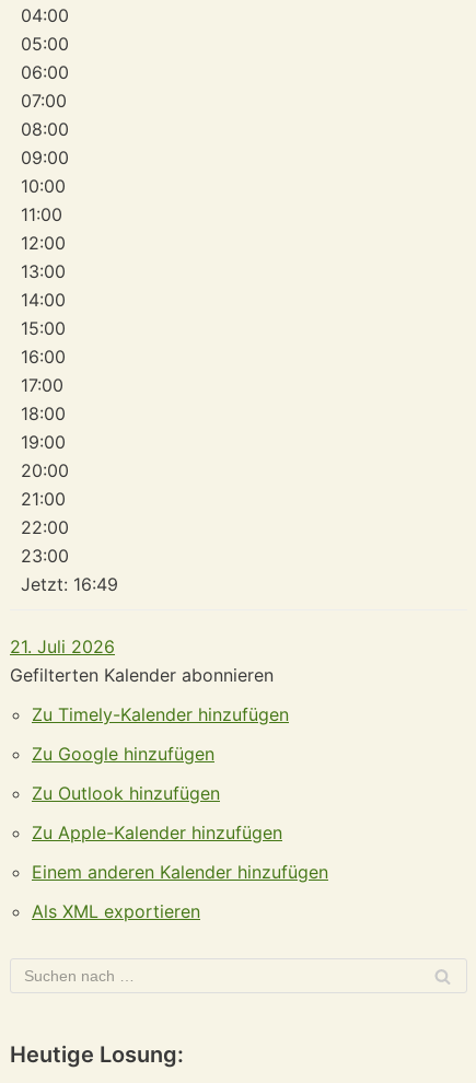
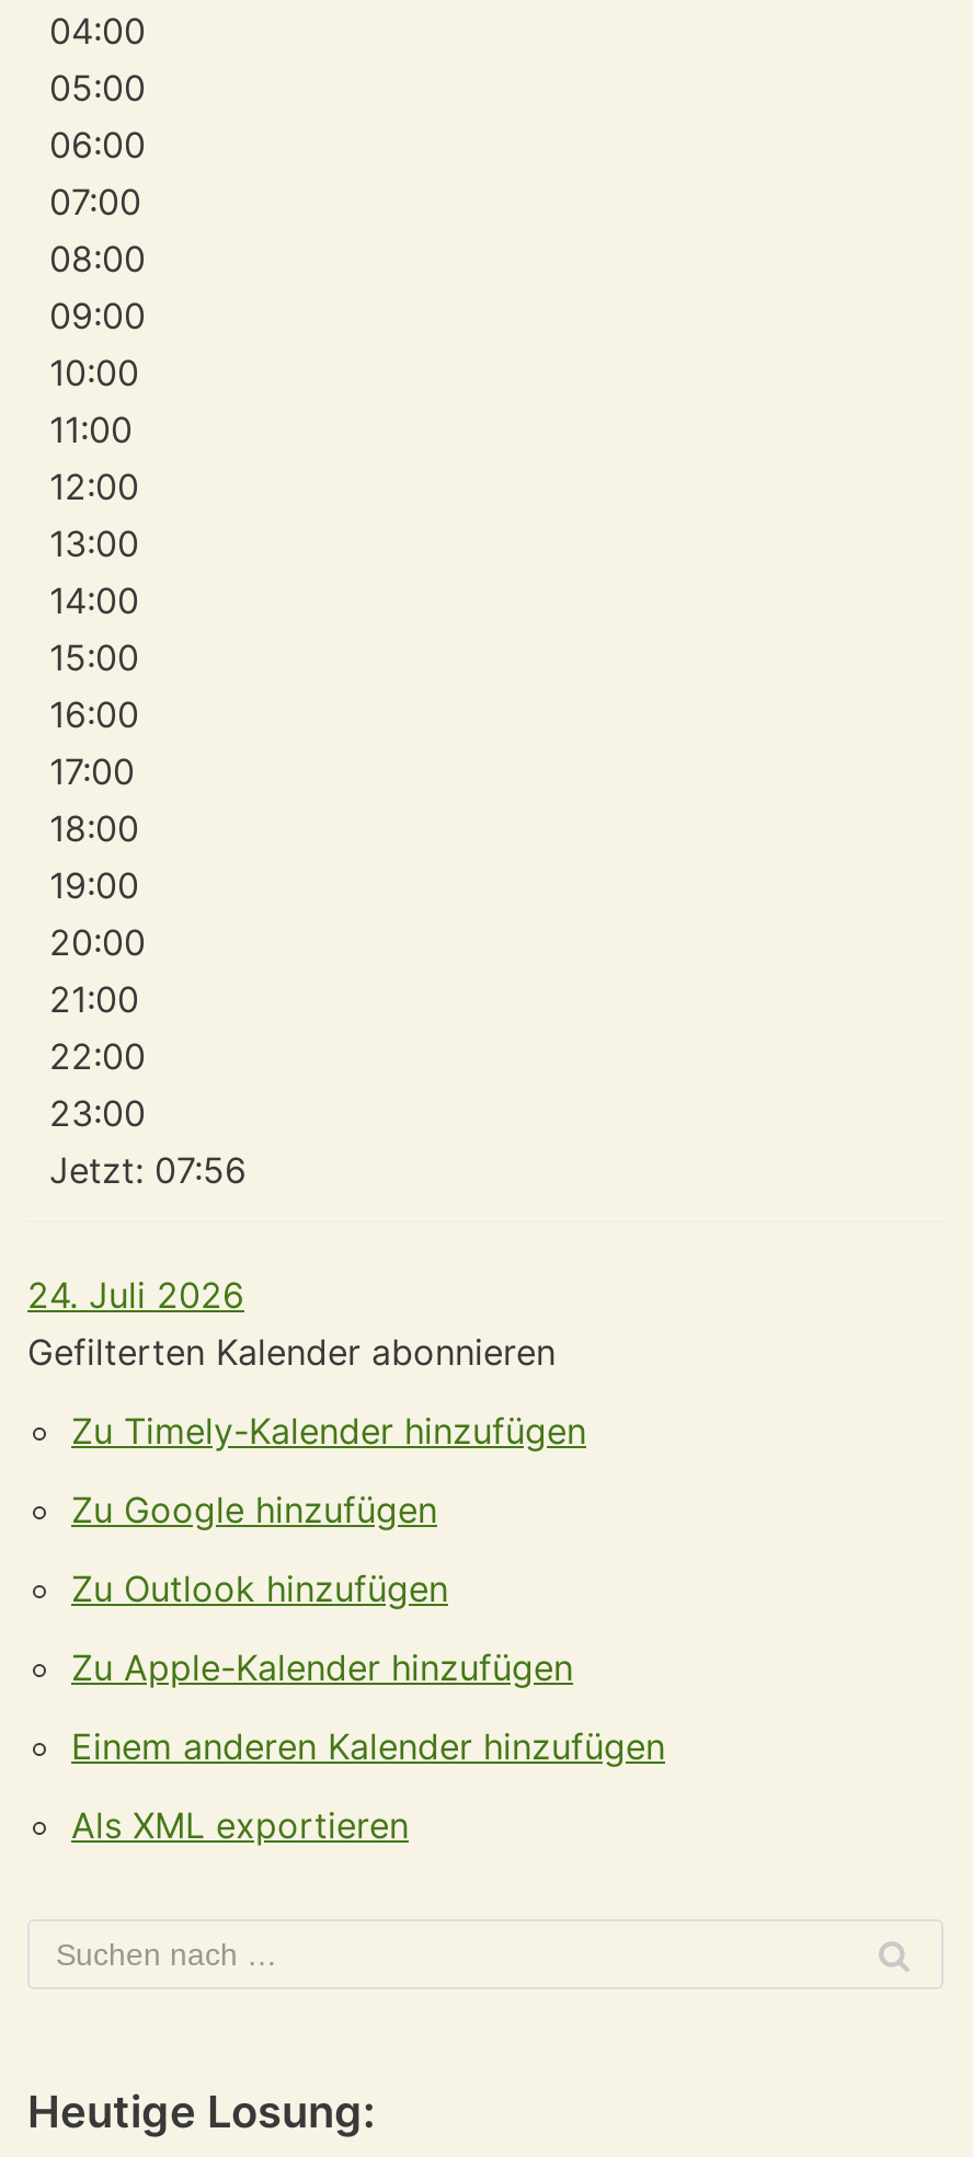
[21,573,118,595] Jetzt: 16:49 -> [49,1148,247,1192] Jetzt: 07:56
[10,636,115,657] 21. Juli 2026 -> [27,1273,244,1317] 24. Juli 2026

